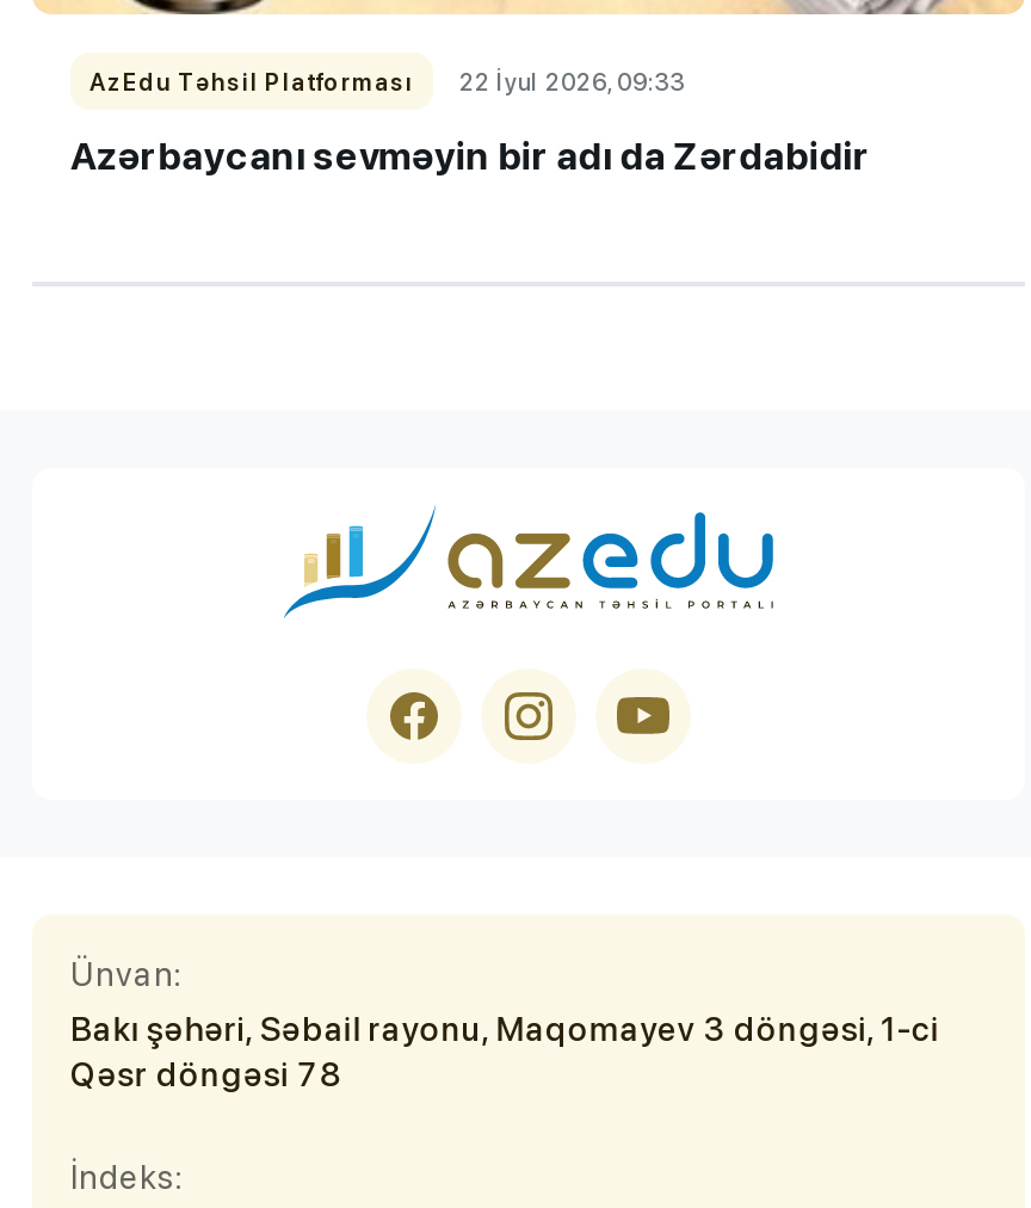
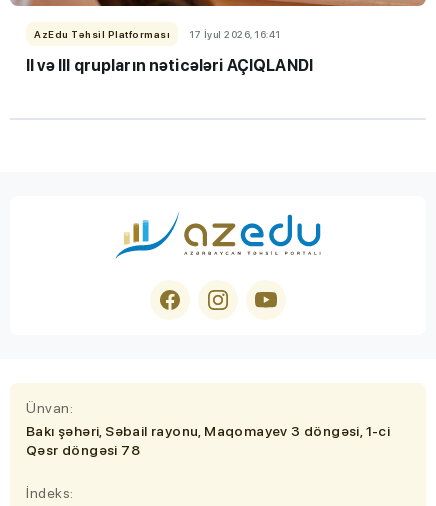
[89,67,685,96] AzEdu Təhsil Platforması 22 İyul 2026, 09:33 -> [34,28,280,40] AzEdu Təhsil Platforması 17 İyul 2026, 16:41
[70,134,871,179] Azərbaycanı sevməyin bir adı da Zərdabidir -> [26,56,313,75] II və III qrupların nəticələri AÇIQLANDI

